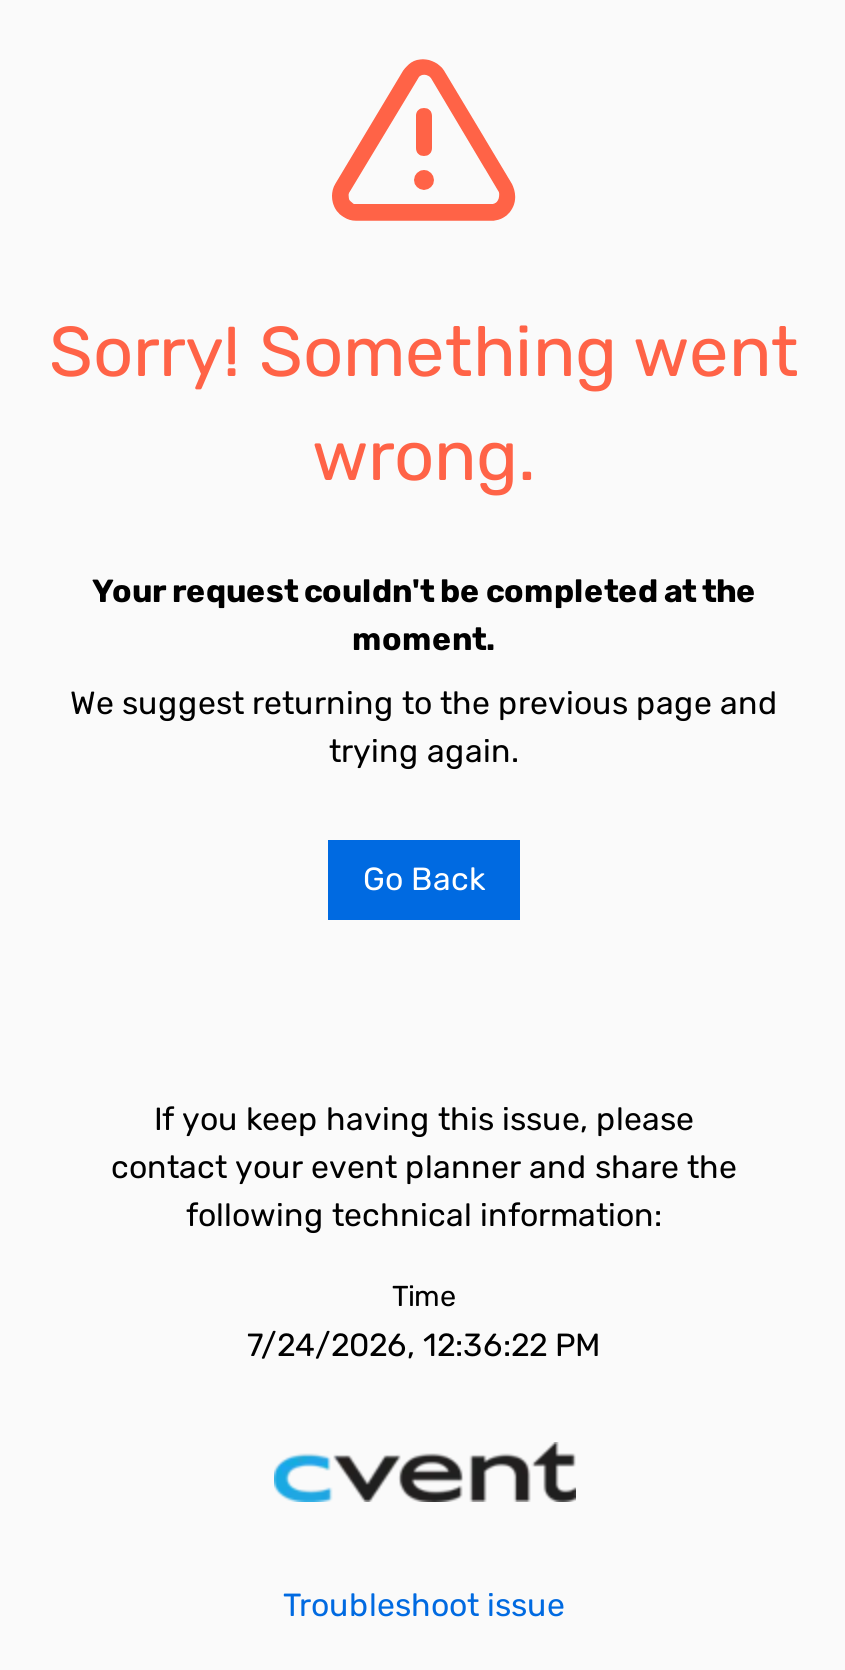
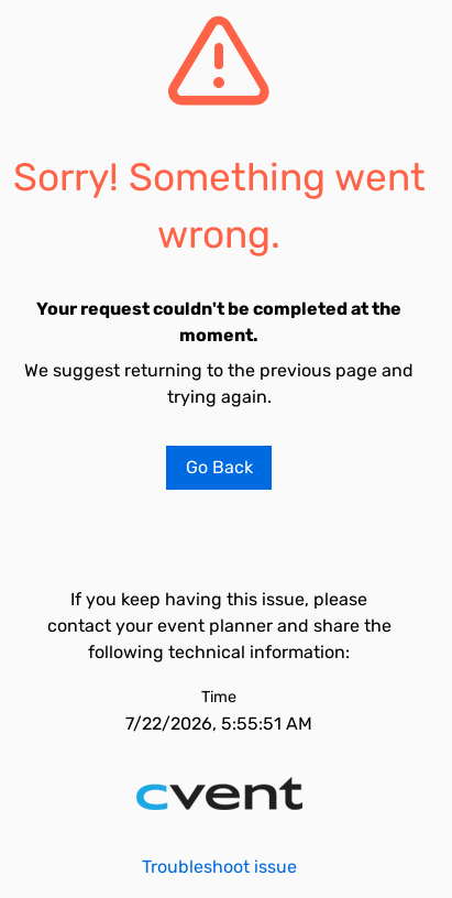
[247,1326,601,1364] 7/24/2026, 12:36:22 PM -> [125,713,312,734] 7/22/2026, 5:55:51 AM

